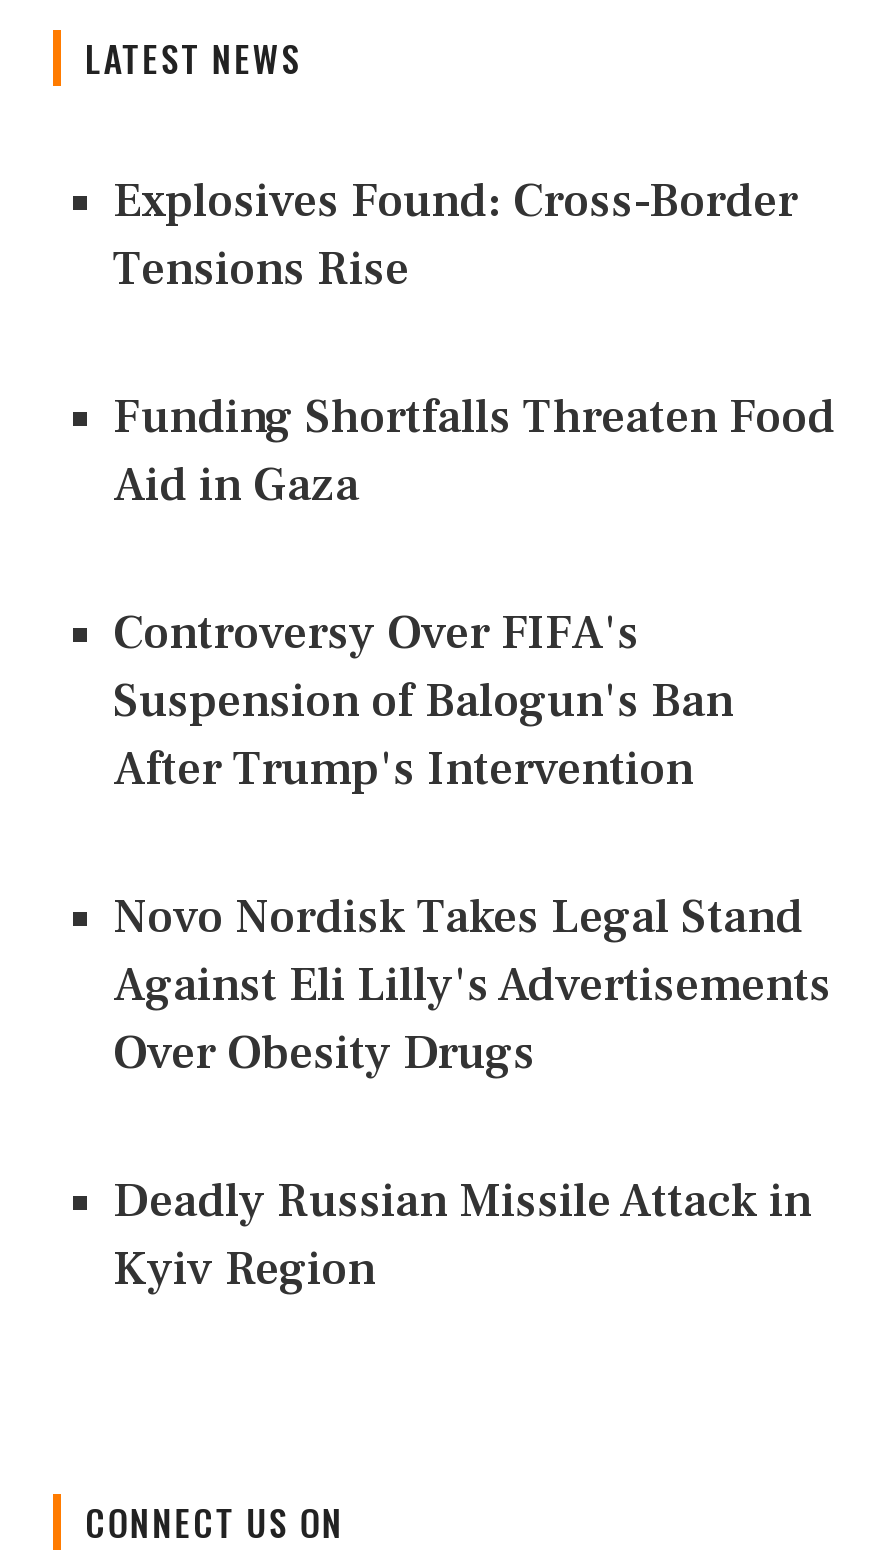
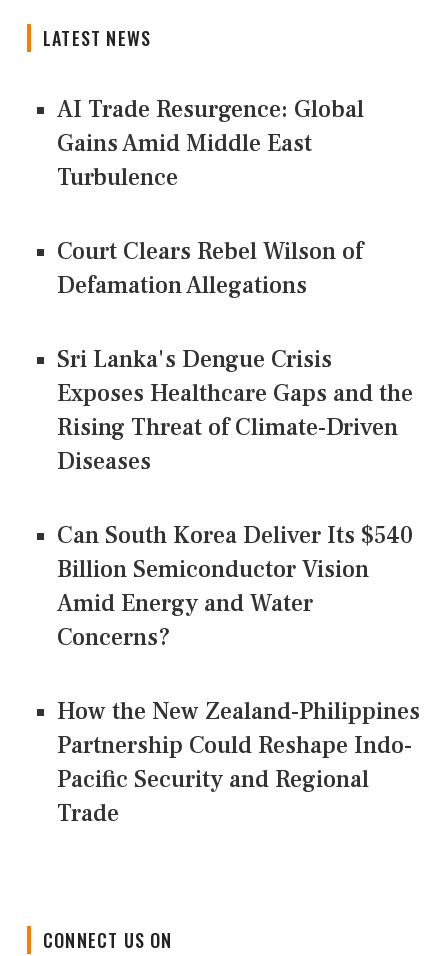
[113,170,797,300] Explosives Found: Cross-Border | Tensions Rise -> [57,94,364,193] AI Trade Resurgence: Global | Gains Amid Middle East | Turbulence
[113,386,835,516] Funding Shortfalls Threaten Food | Aid in Gaza -> [57,236,363,301] Court Clears Rebel Wilson of | Defamation Allegations
[113,602,733,800] Controversy Over FIFA's | Suspension of Balogun's Ban | After Trump's Intervention -> [57,344,413,477] Sri Lanka's Dengue Crisis | Exposes Healthcare Gaps and the | Rising Threat of Climate-Driven | Diseases
[113,886,831,1084] Novo Nordisk Takes Legal Stand | Against Eli Lilly's Advertisements | Over Obesity Drugs -> [57,520,413,653] Can South Korea Deliver Its $540 | Billion Semiconductor Vision | Amid Energy and Water | Concerns?
[113,1170,811,1300] Deadly Russian Missile Attack in | Kyiv Region -> [57,696,420,829] How the New Zealand-Philippines | Partnership Could Reshape Indo- | Pacific Security and Regional | Trade

